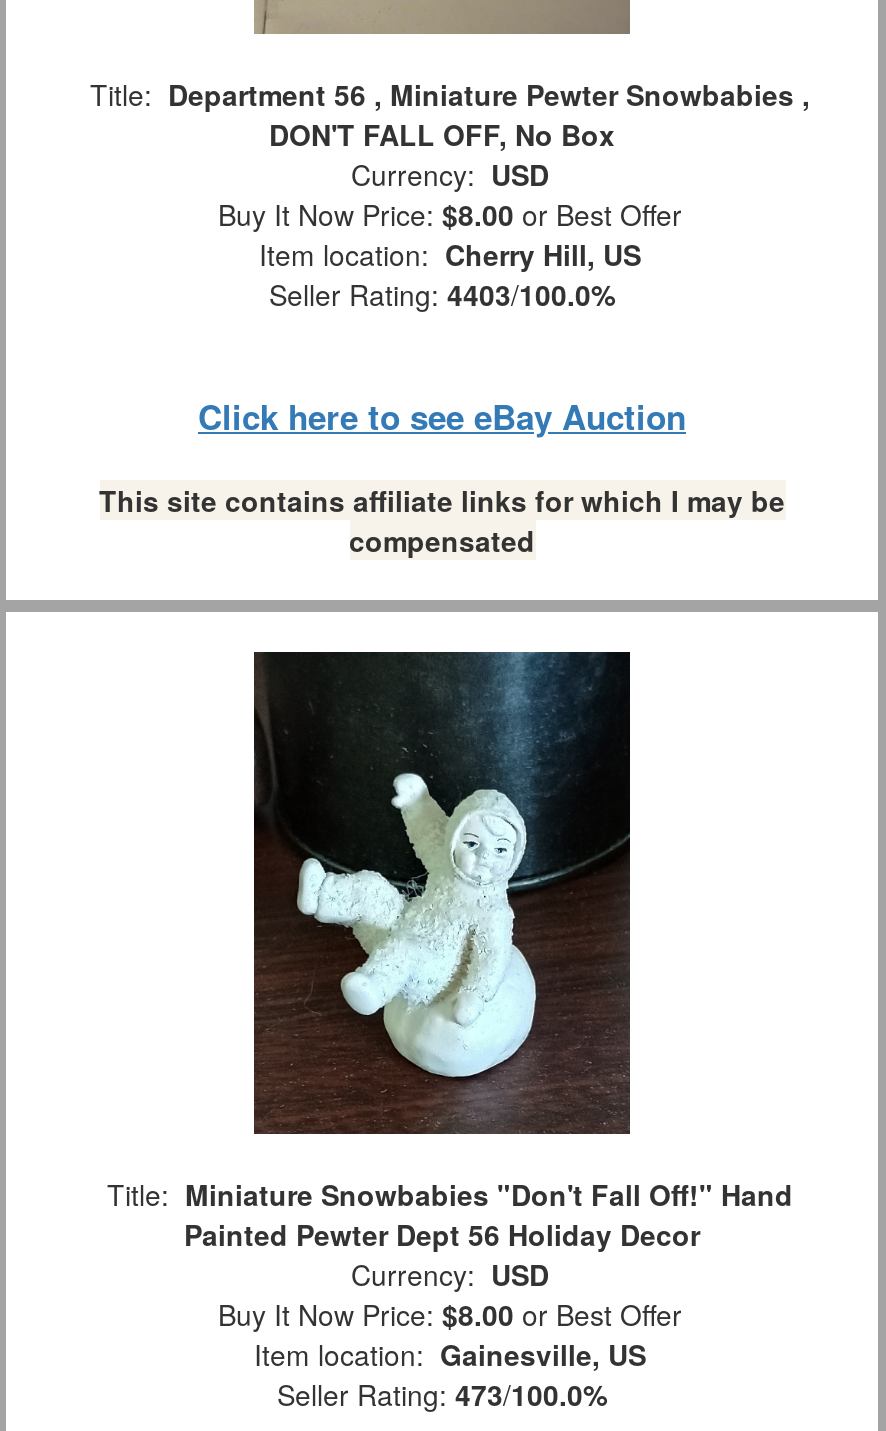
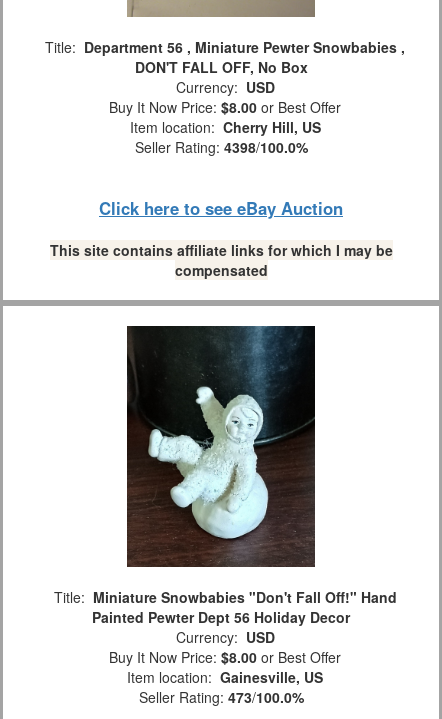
[269,275,615,315] Seller Rating: 4403/100.0% -> [134,137,307,157] Seller Rating: 4398/100.0%

